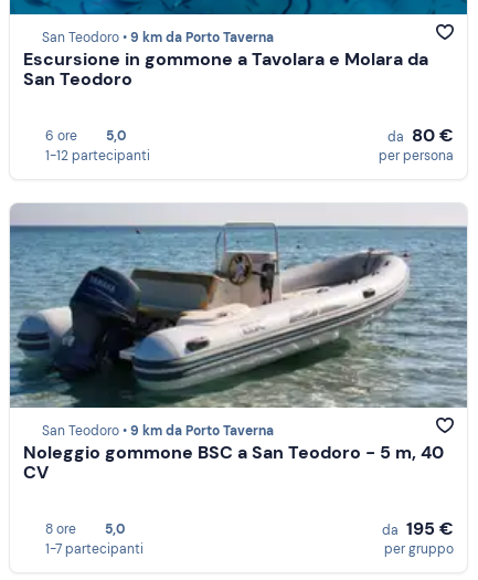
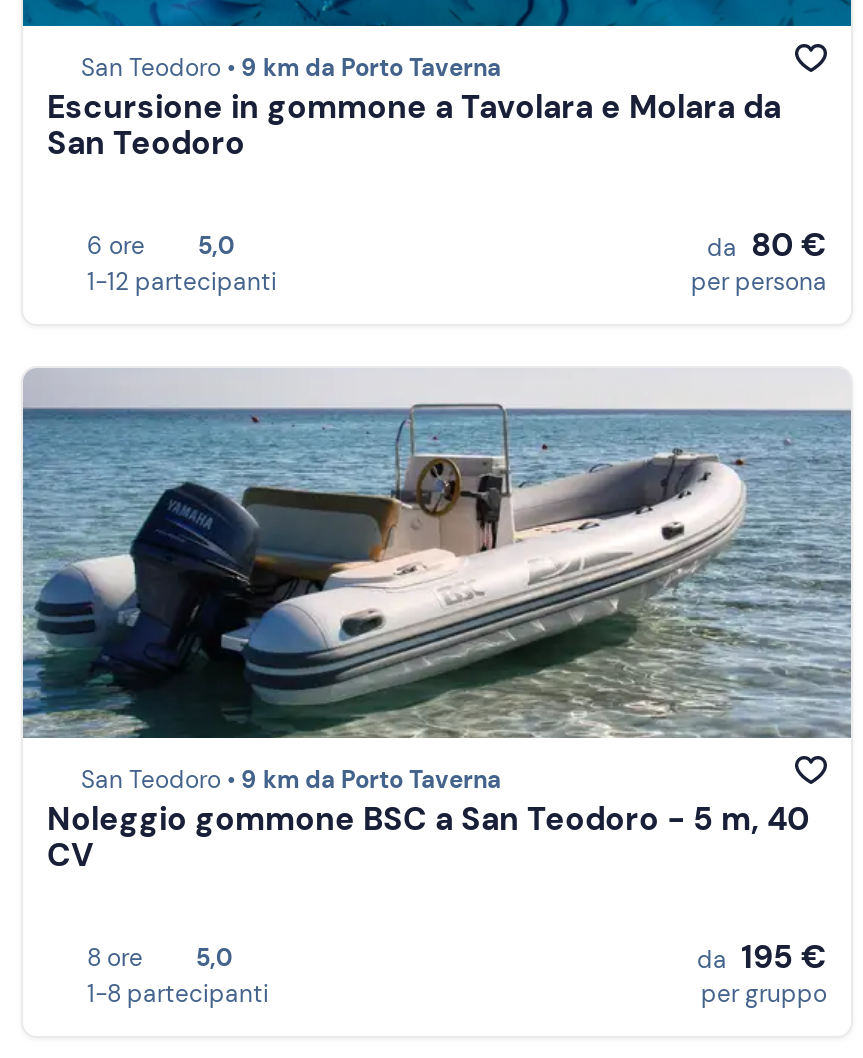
[45,540,144,558] 1-7 partecipanti -> [87,978,269,1010] 1-8 partecipanti

